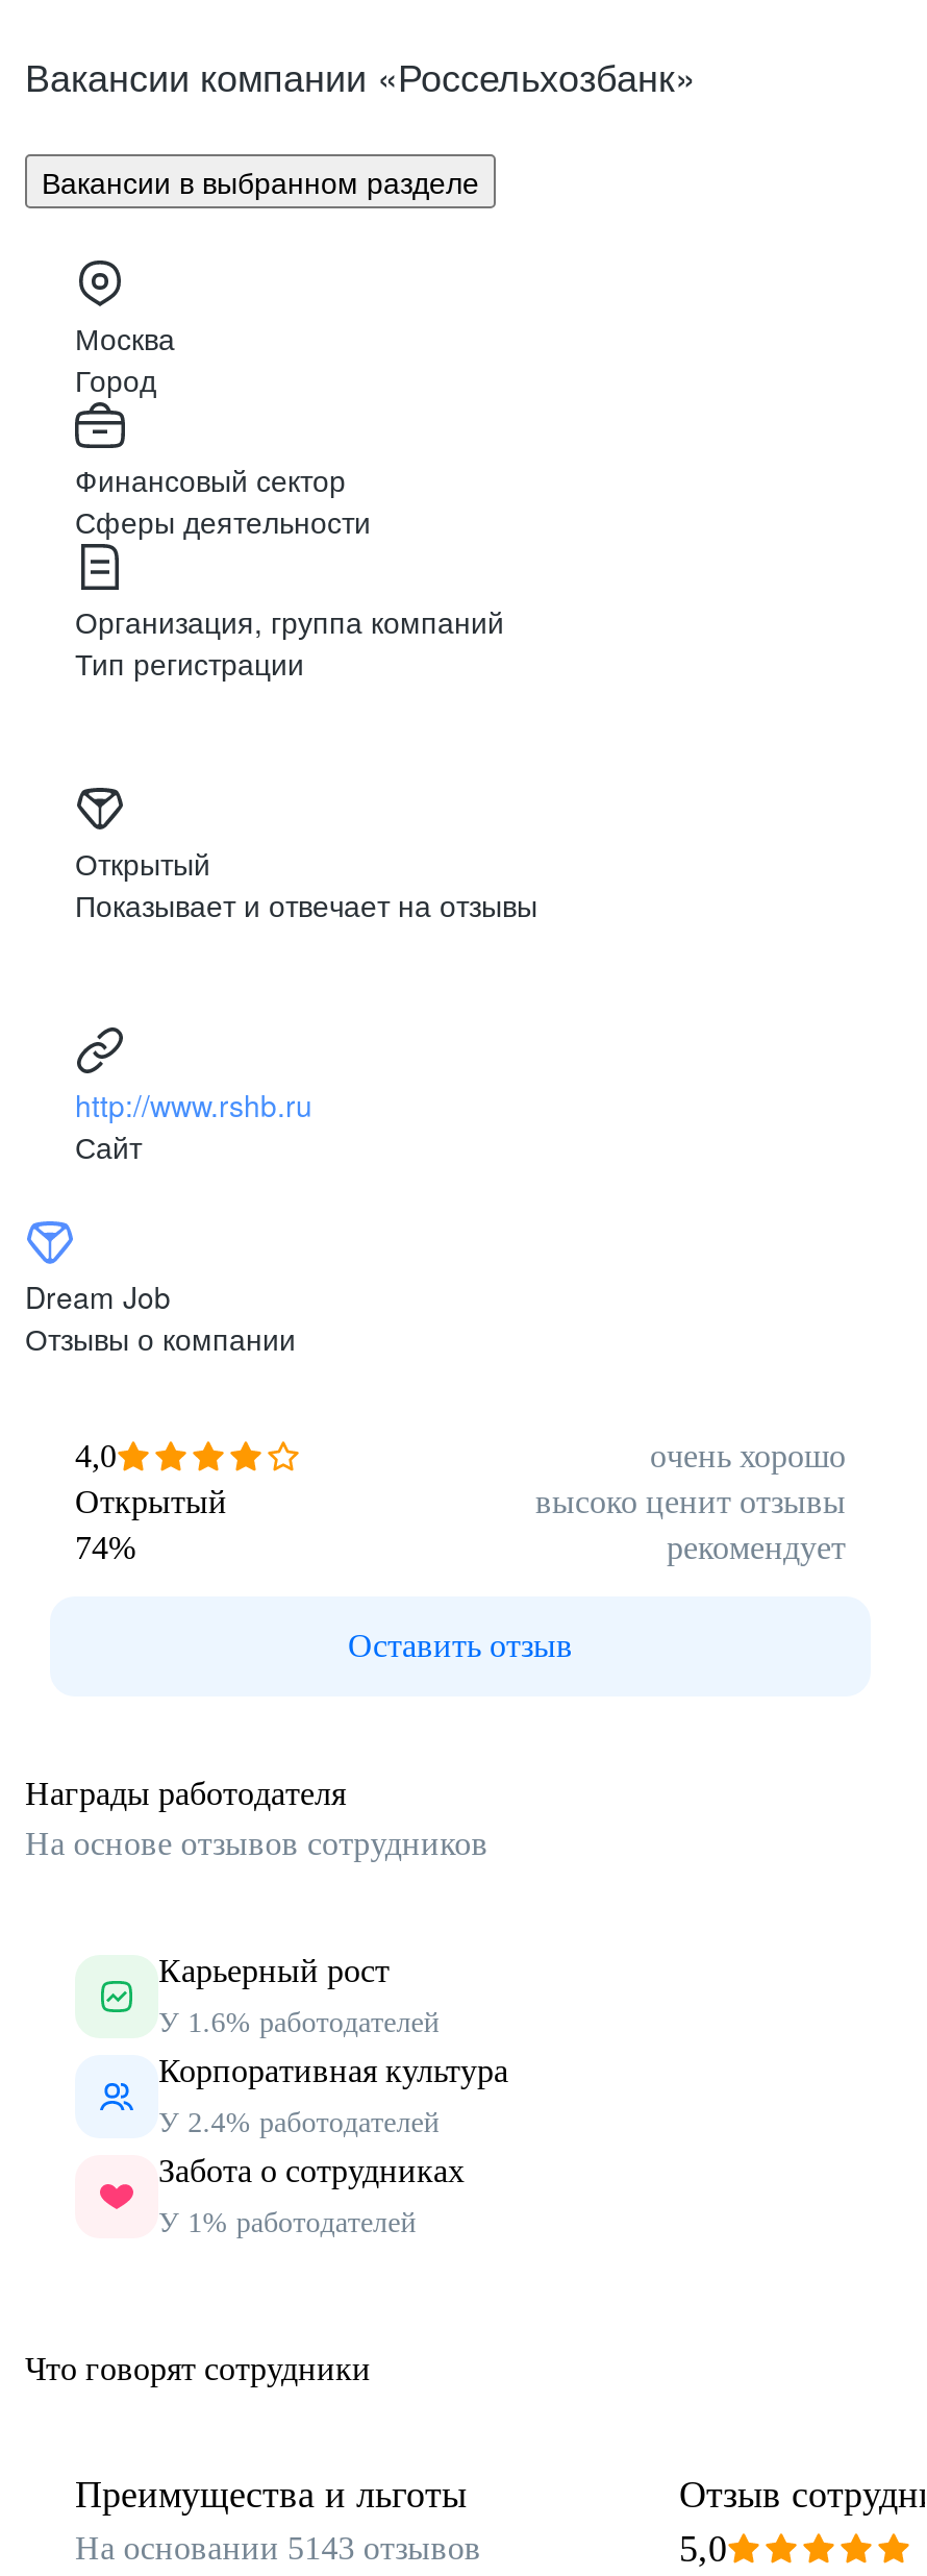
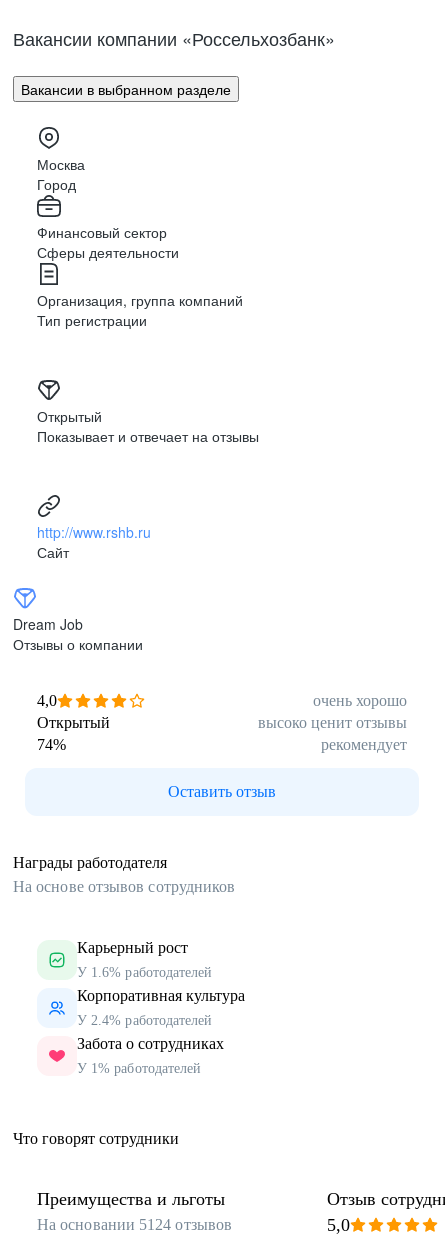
[75,2530,481,2566] На основании 5143 отзывов -> [37,1216,232,1233] На основании 5124 отзывов

